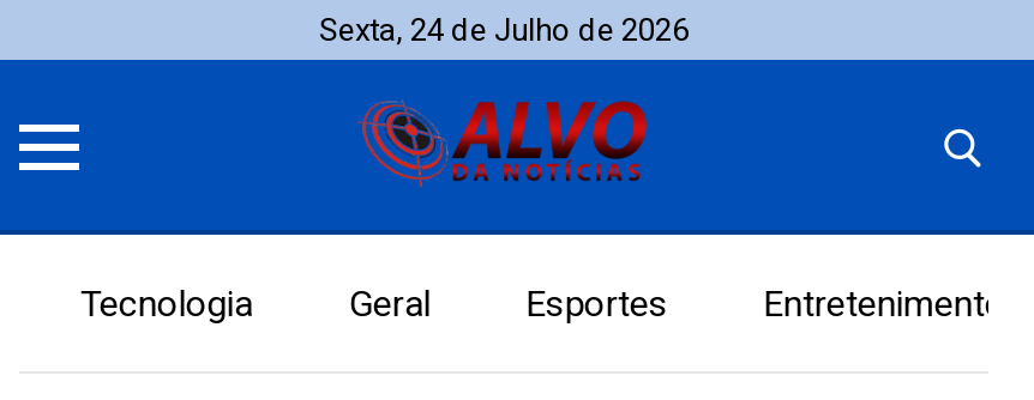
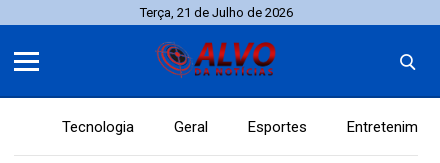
[319,12,689,48] Sexta, 24 de Julho de 2026 -> [139,5,292,20] Terça, 21 de Julho de 2026

